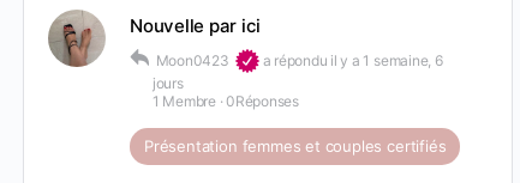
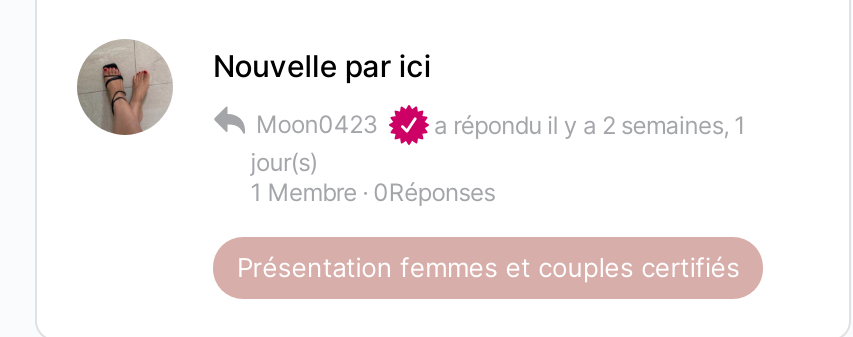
[152,51,443,92] a répondu il y a 1 semaine, 6 | jours -> [251,109,746,177] a répondu il y a 2 semaines, 1 | jour(s)

